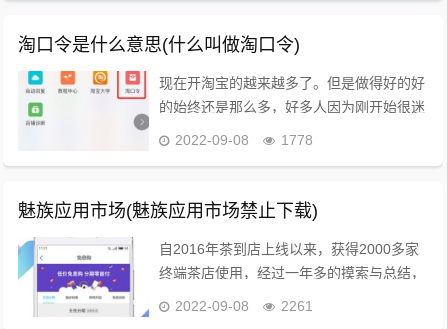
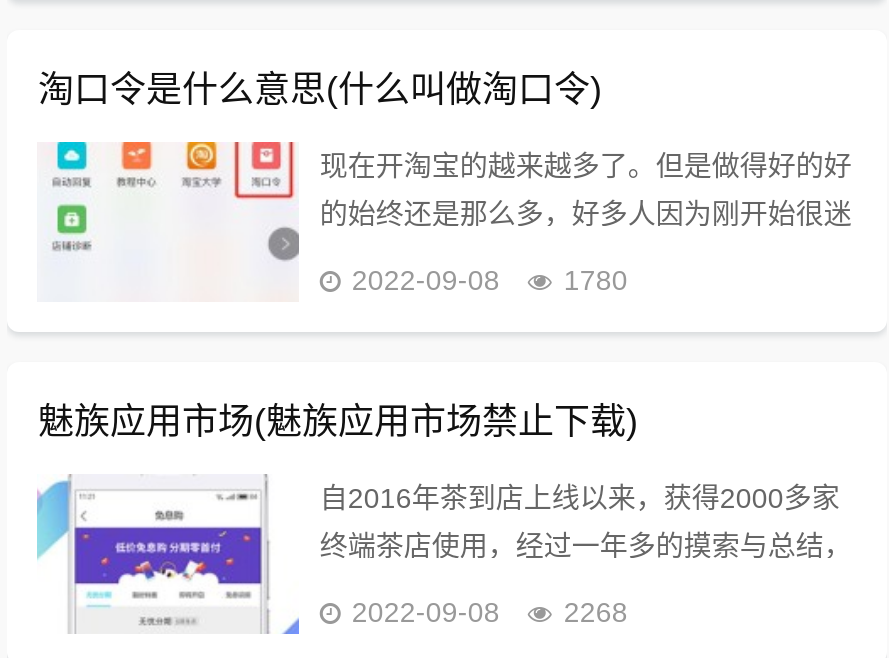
[175,132,313,148] 2022-09-08 1778 -> [352,264,628,296] 2022-09-08 1780
[175,298,313,314] 2022-09-08 2261 -> [352,596,628,628] 2022-09-08 2268

